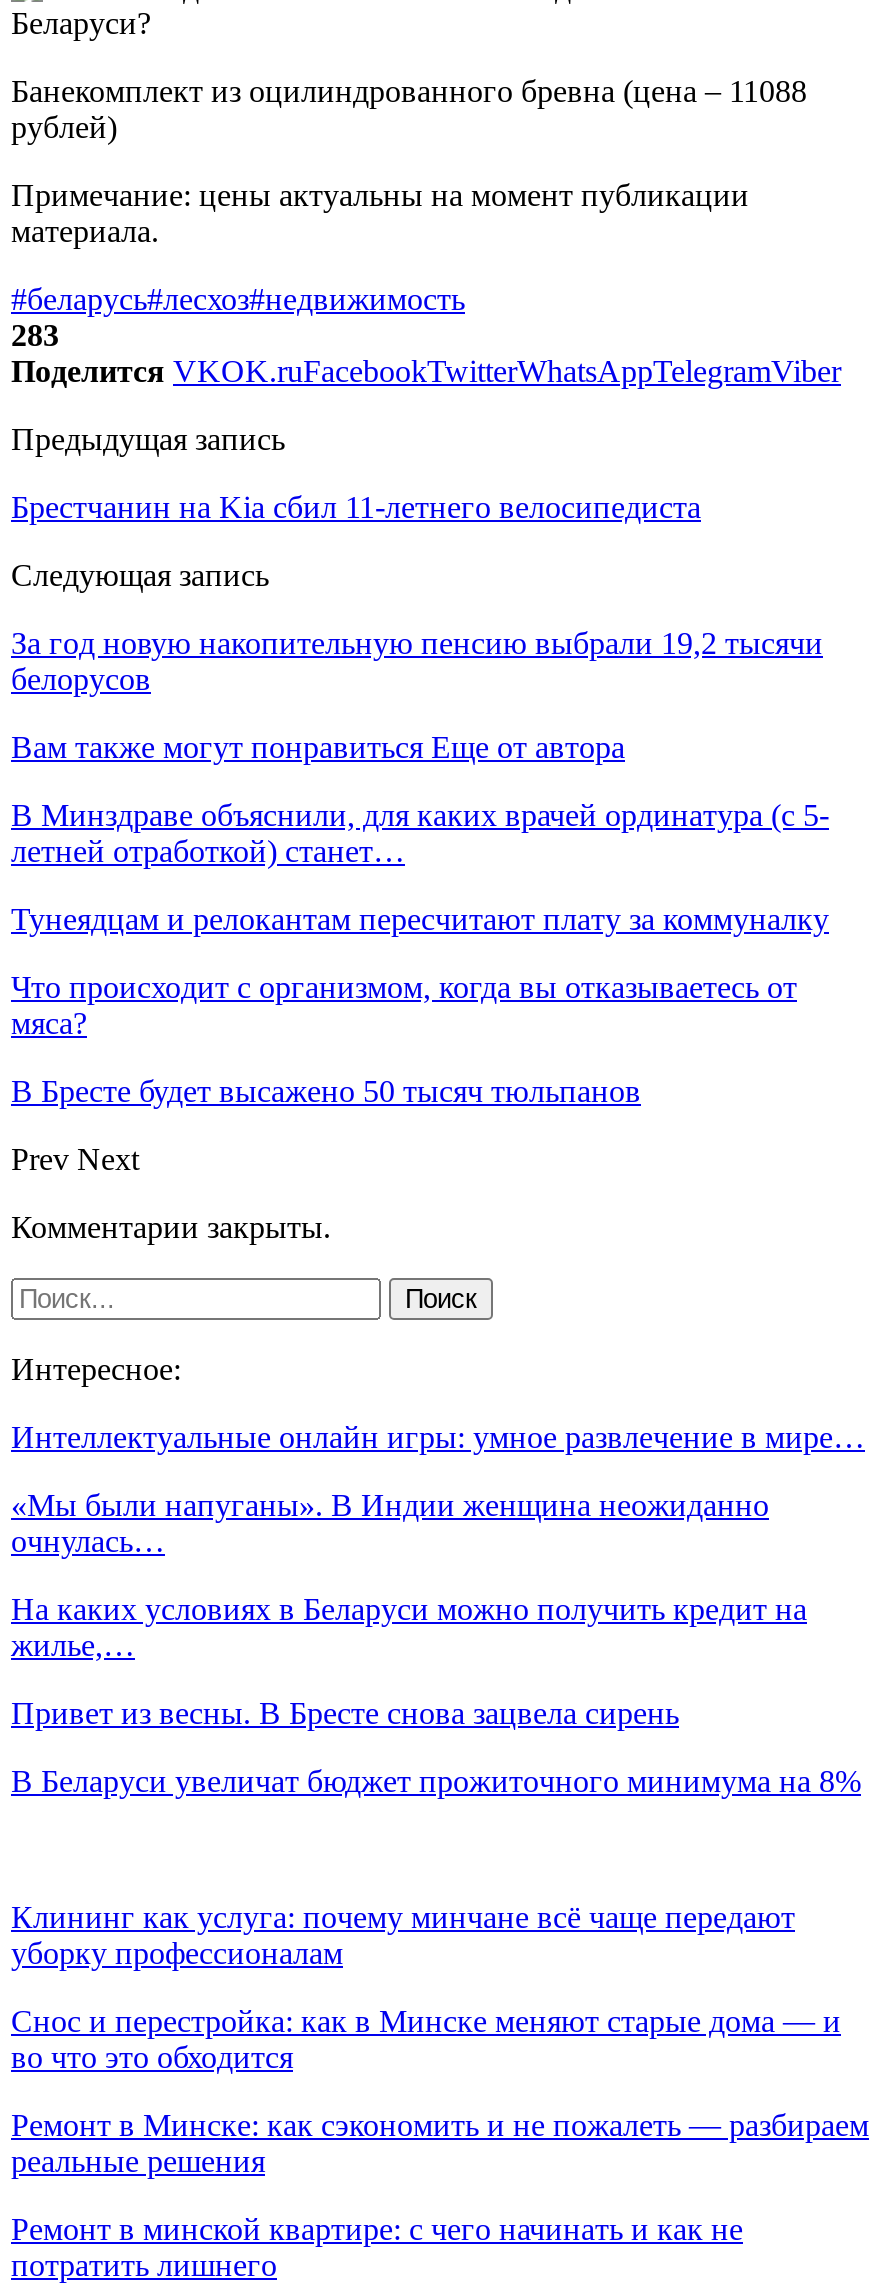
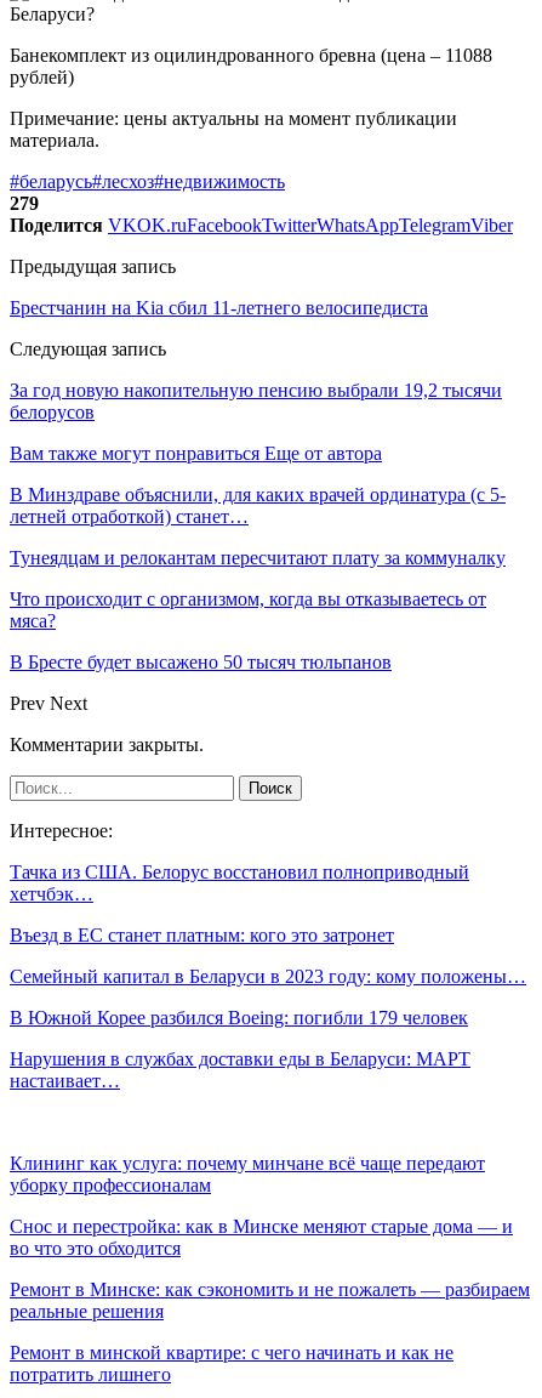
[11,318,59,352] 283 -> [10,193,39,213] 279
[11,1420,865,1454] Интеллектуальные онлайн игры: умное развлечение в мире… -> [10,861,469,904] Тачка из США. Белорус восстановил полноприводный | хетчбэк…
[11,1488,769,1558] «Мы были напуганы». В Индии женщина неожиданно | очнулась… -> [10,924,394,945] Въезд в ЕС станет платным: кого это затронет
[11,1592,807,1662] На каких условиях в Беларуси можно получить кредит на | жилье,… -> [10,966,526,986] Семейный капитал в Беларуси в 2023 году: кому положены…
[11,1696,679,1730] Привет из весны. В Бресте снова зацвела сирень -> [10,1007,468,1028] В Южной Корее разбился Boeing: погибли 179 человек
[11,1764,861,1798] В Беларуси увеличат бюджет прожиточного минимума на 8% -> [10,1048,470,1091] Нарушения в службах доставки еды в Беларуси: МАРТ | настаивает…

